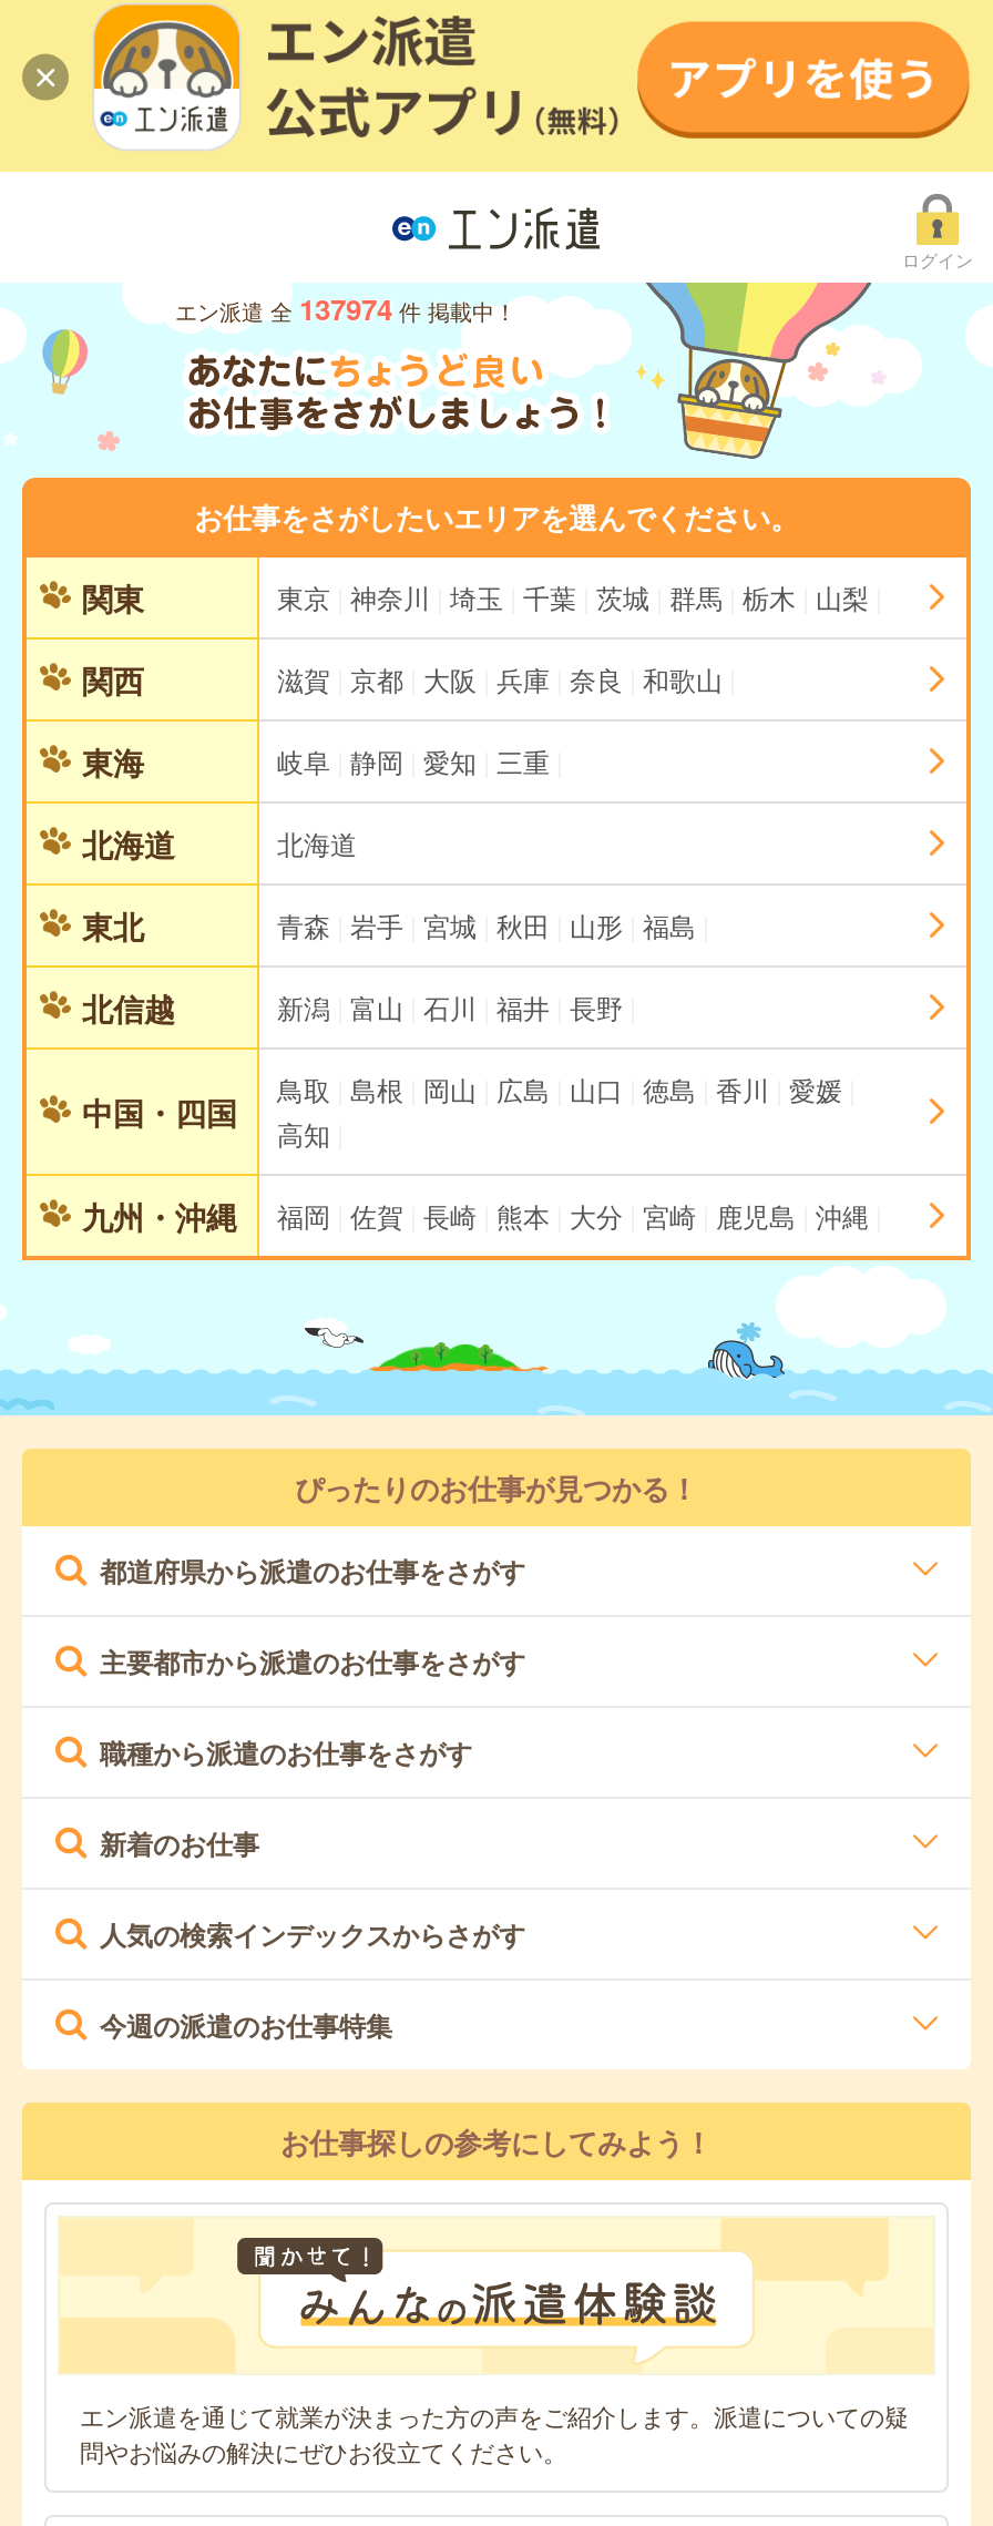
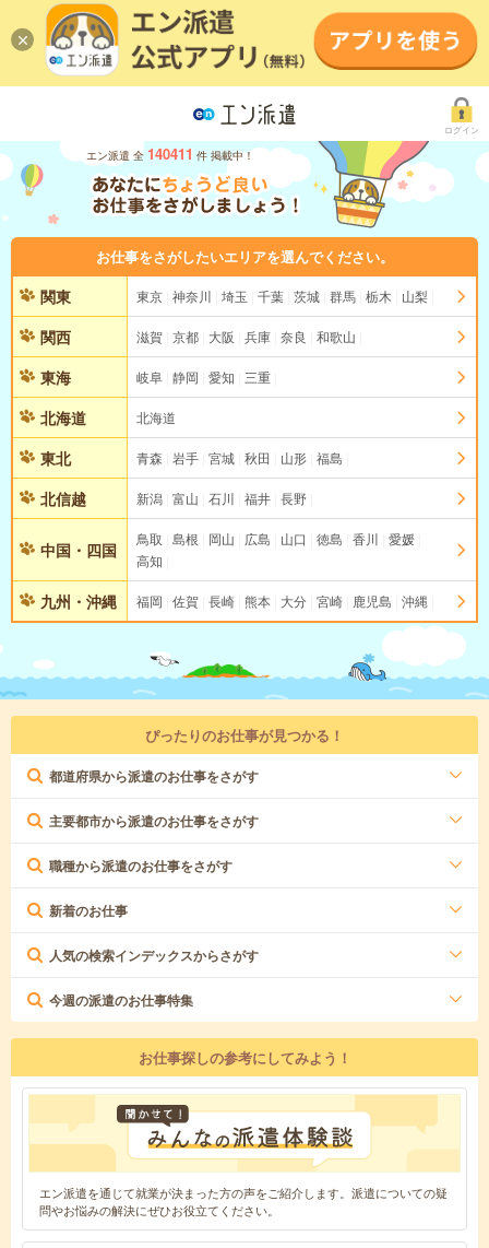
[175,288,516,330] エン派遣 全 137974 件 掲載中！ -> [86,144,254,164] エン派遣 全 140411 件 掲載中！

